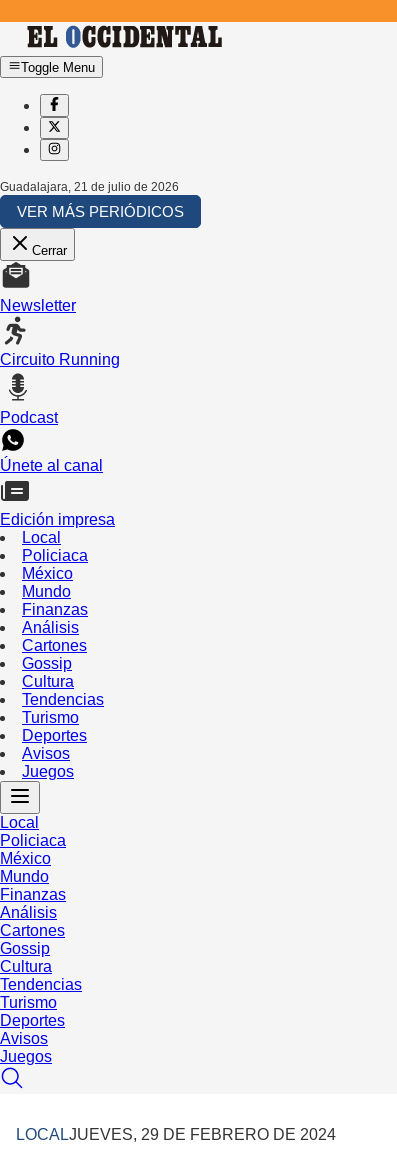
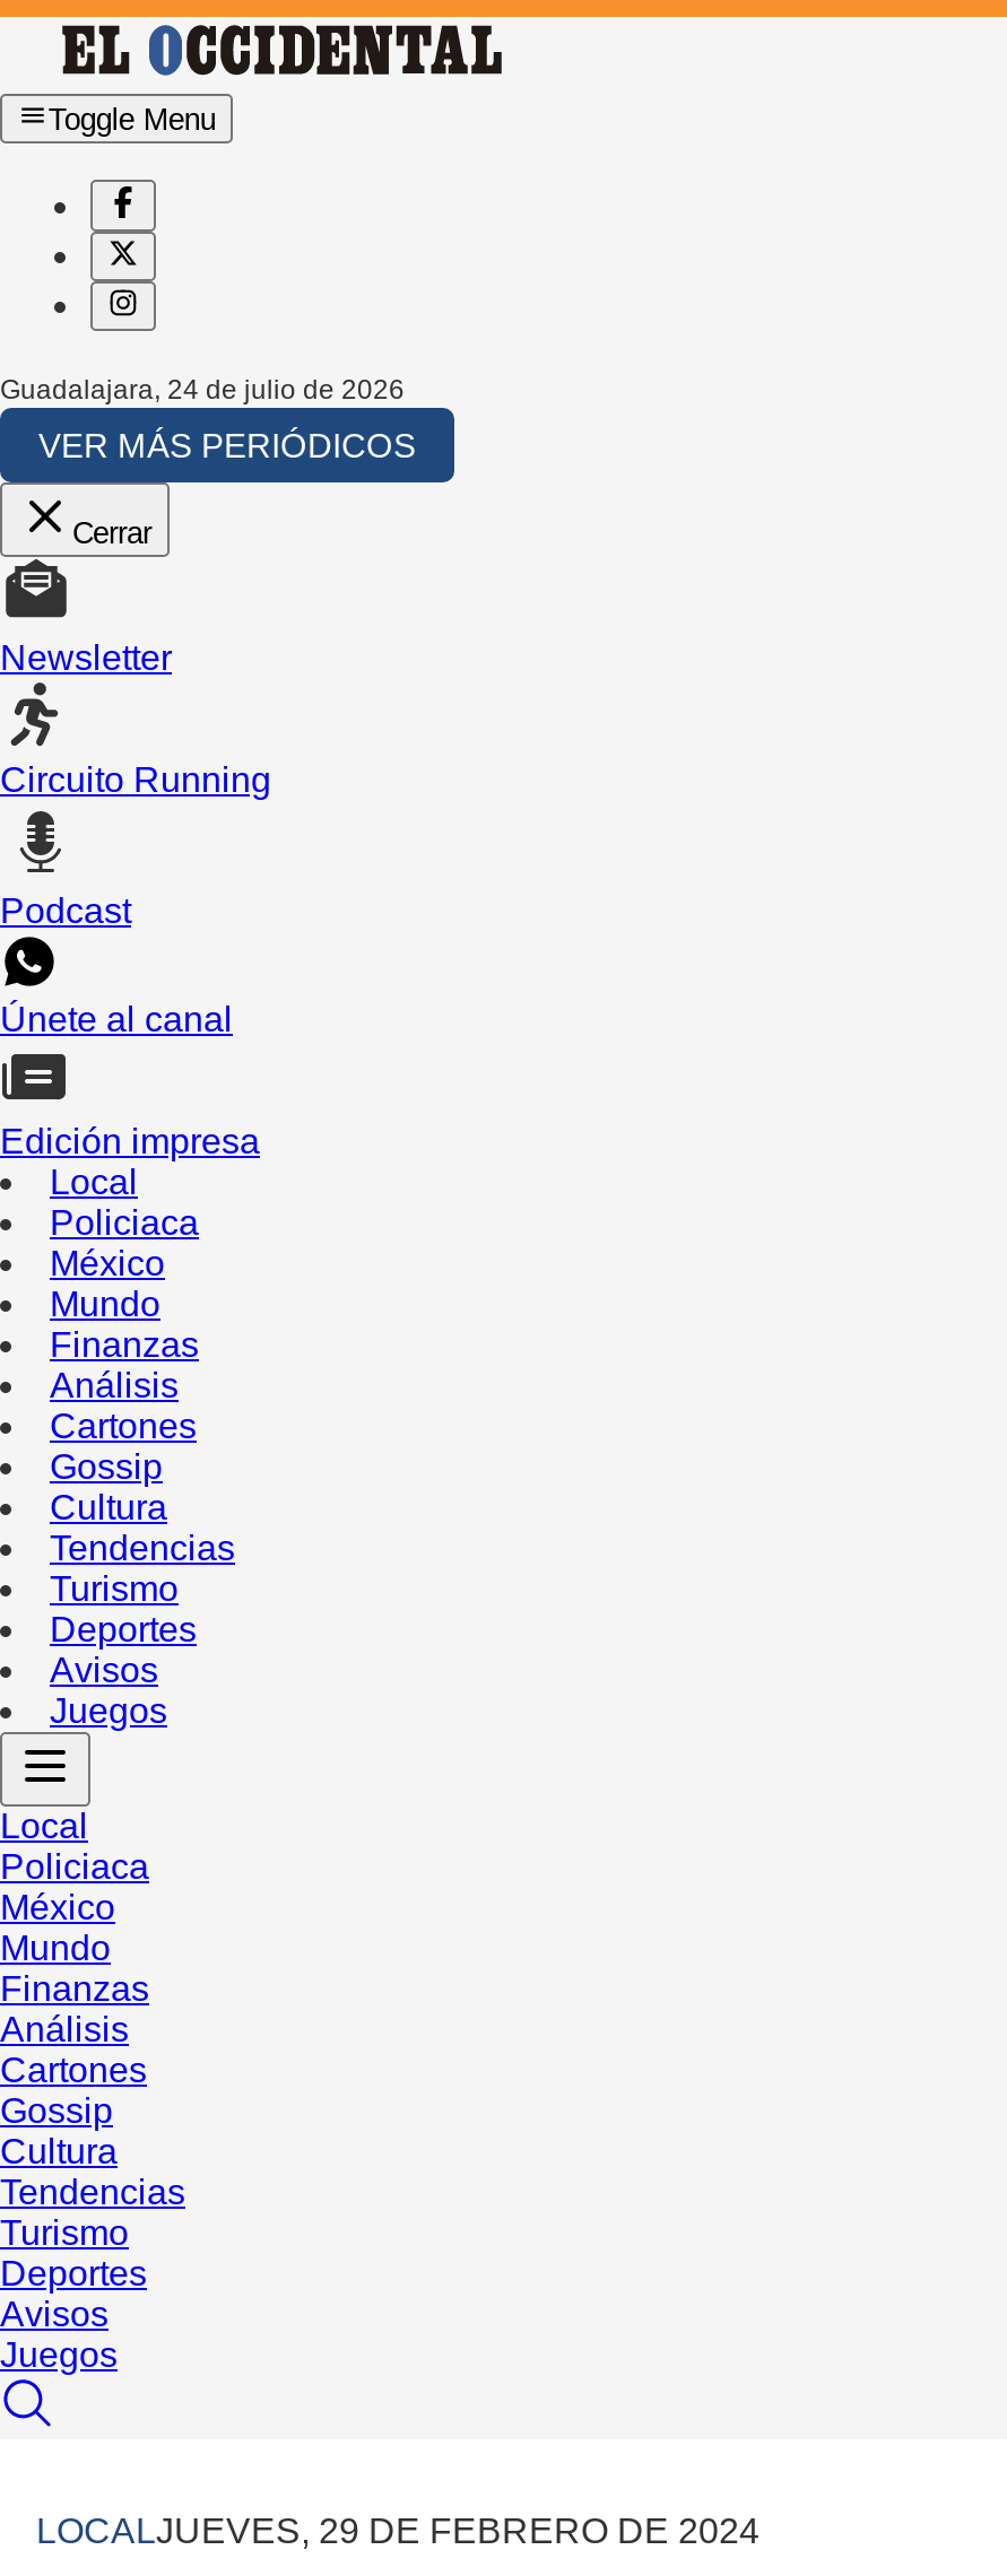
[0,180,179,194] Guadalajara, 21 de julio de 2026 -> [0,375,405,406] Guadalajara, 24 de julio de 2026

